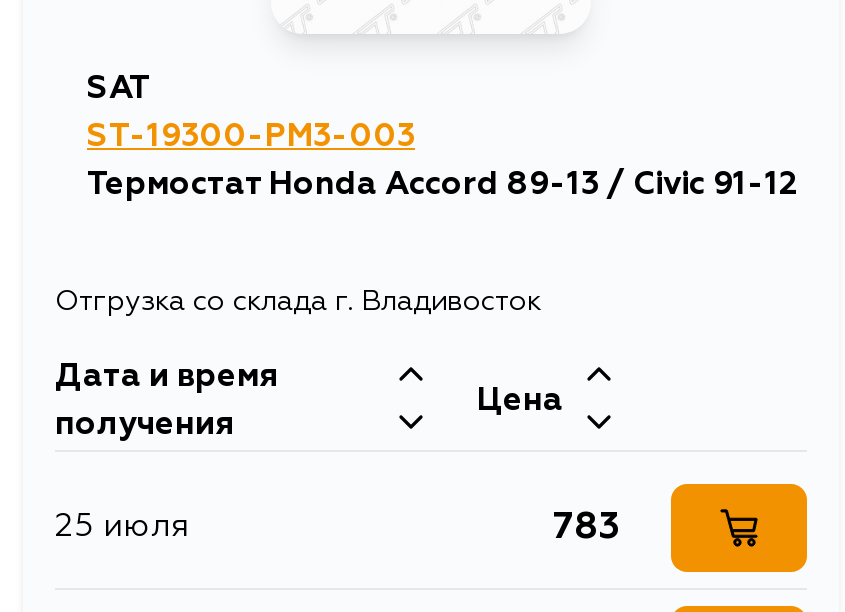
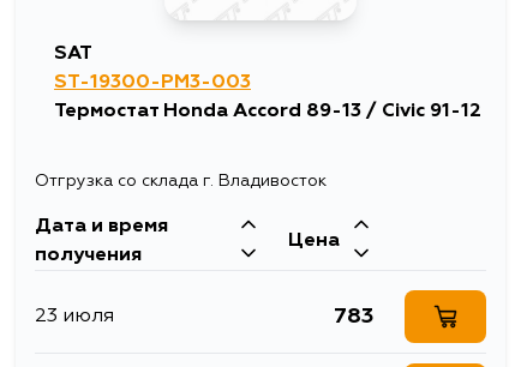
[55,513,189,545] 25 июля -> [35,308,114,327] 23 июля

